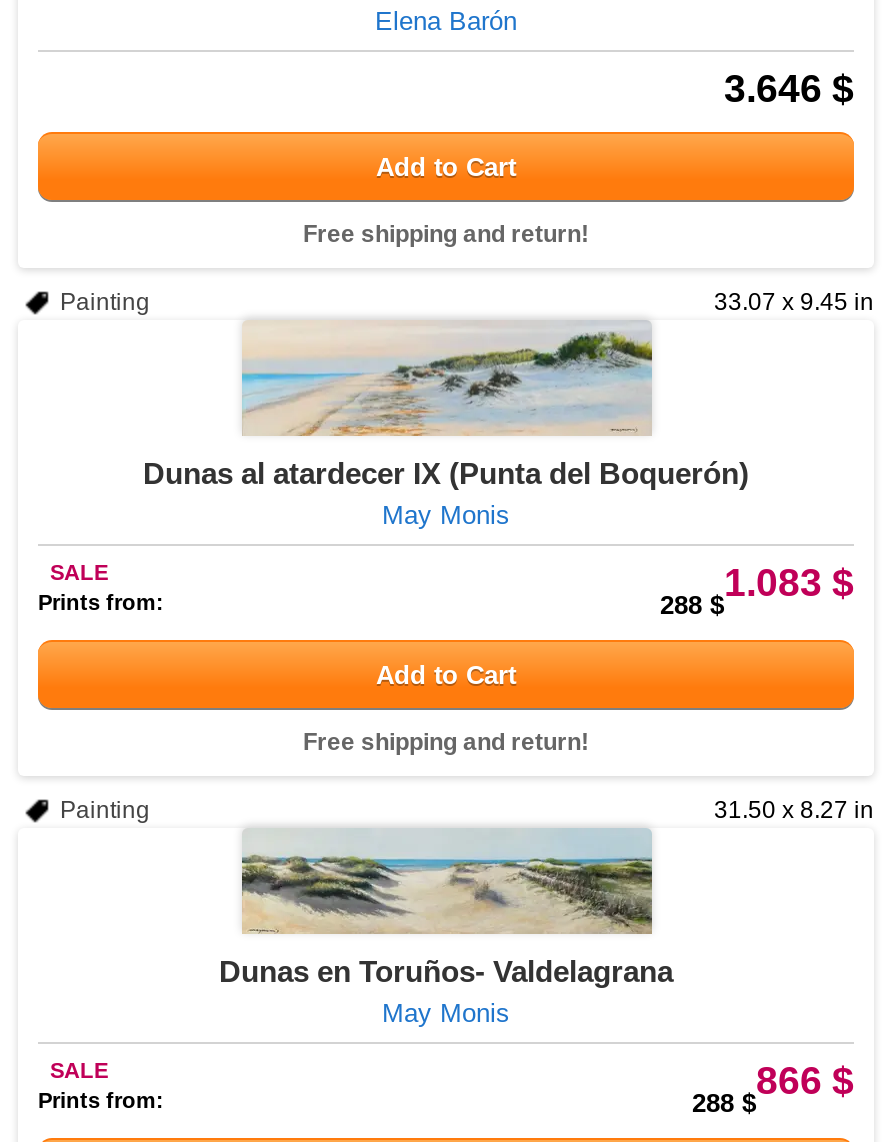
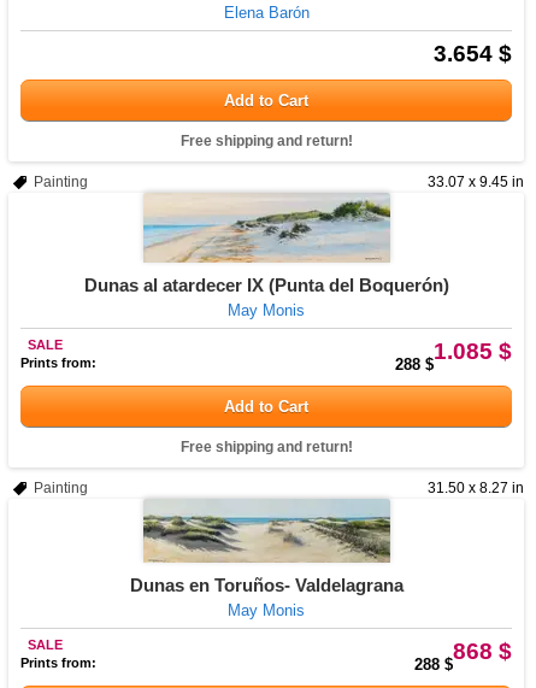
[724,66,854,110] 3.646 $ -> [434,40,512,66] 3.654 $
[724,560,854,604] 1.083 $ -> [434,337,512,364] 1.085 $
[756,1058,854,1102] 866 $ -> [453,637,512,664] 868 $

